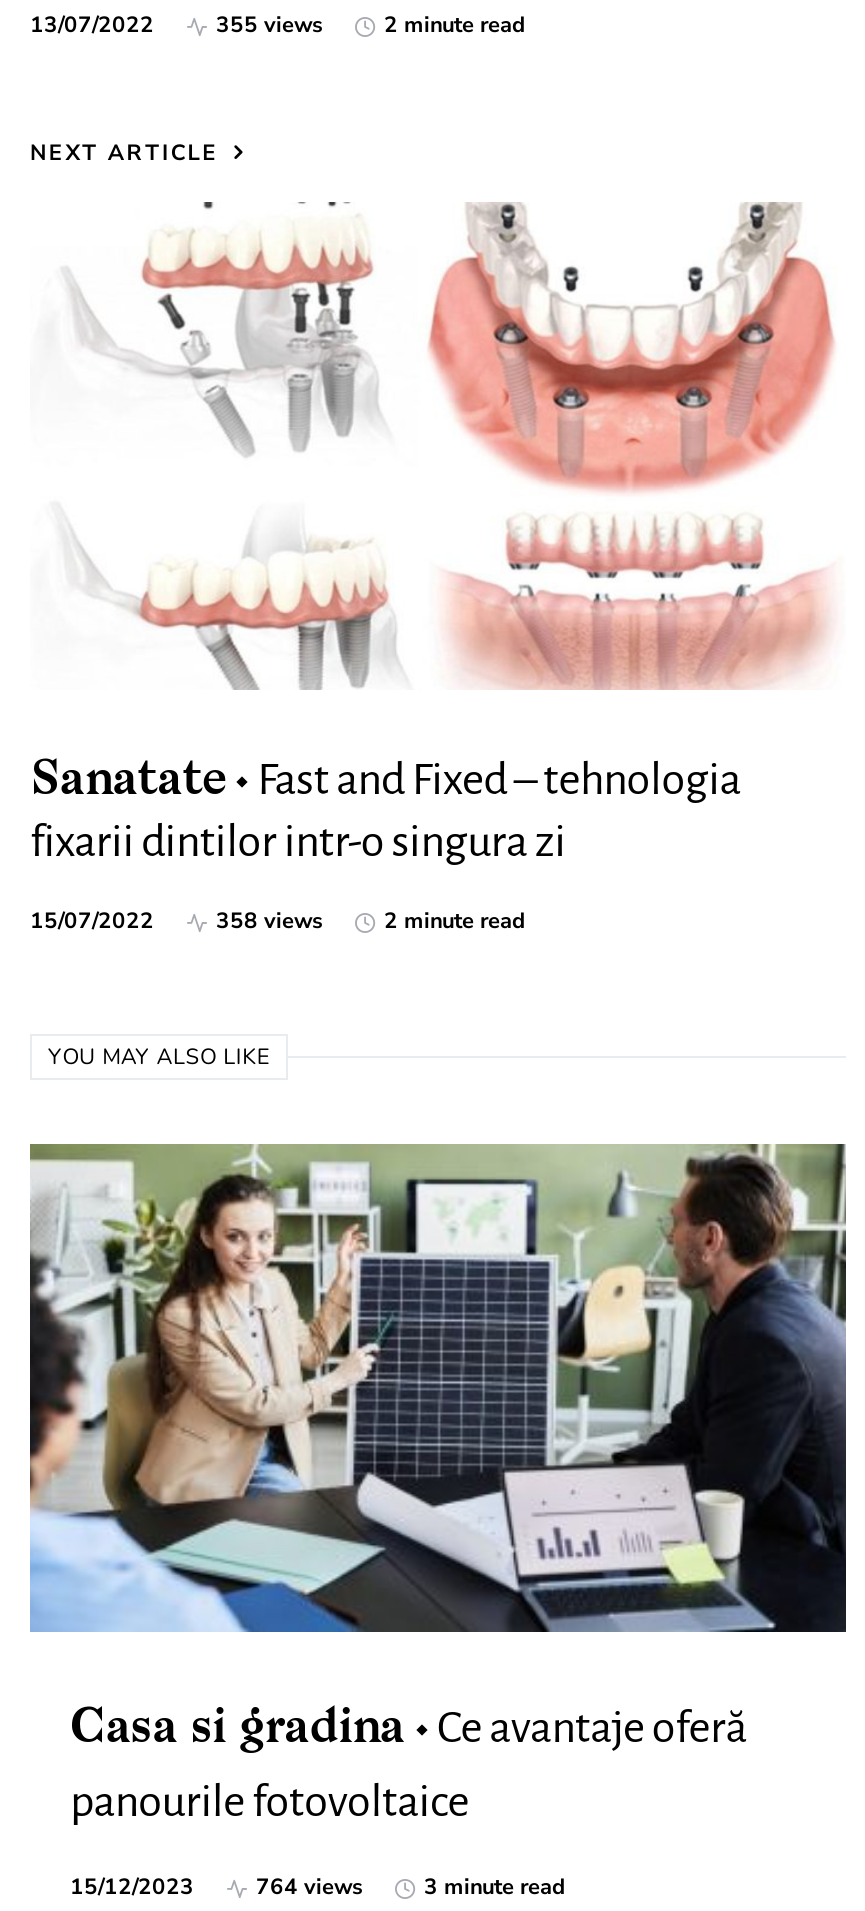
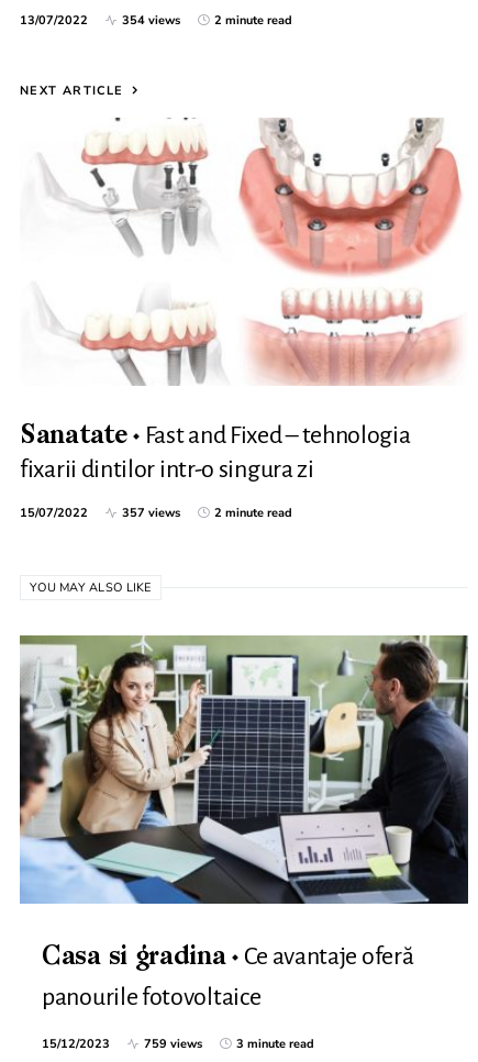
[216,10,322,40] 355 views -> [122,12,180,28] 354 views
[216,906,322,936] 358 views -> [122,504,180,521] 357 views
[256,1872,362,1902] 764 views -> [144,1035,202,1052] 759 views

